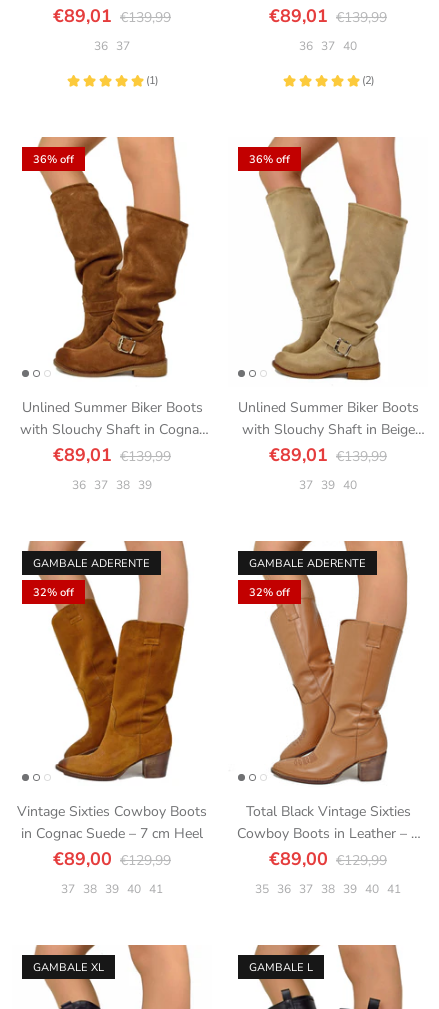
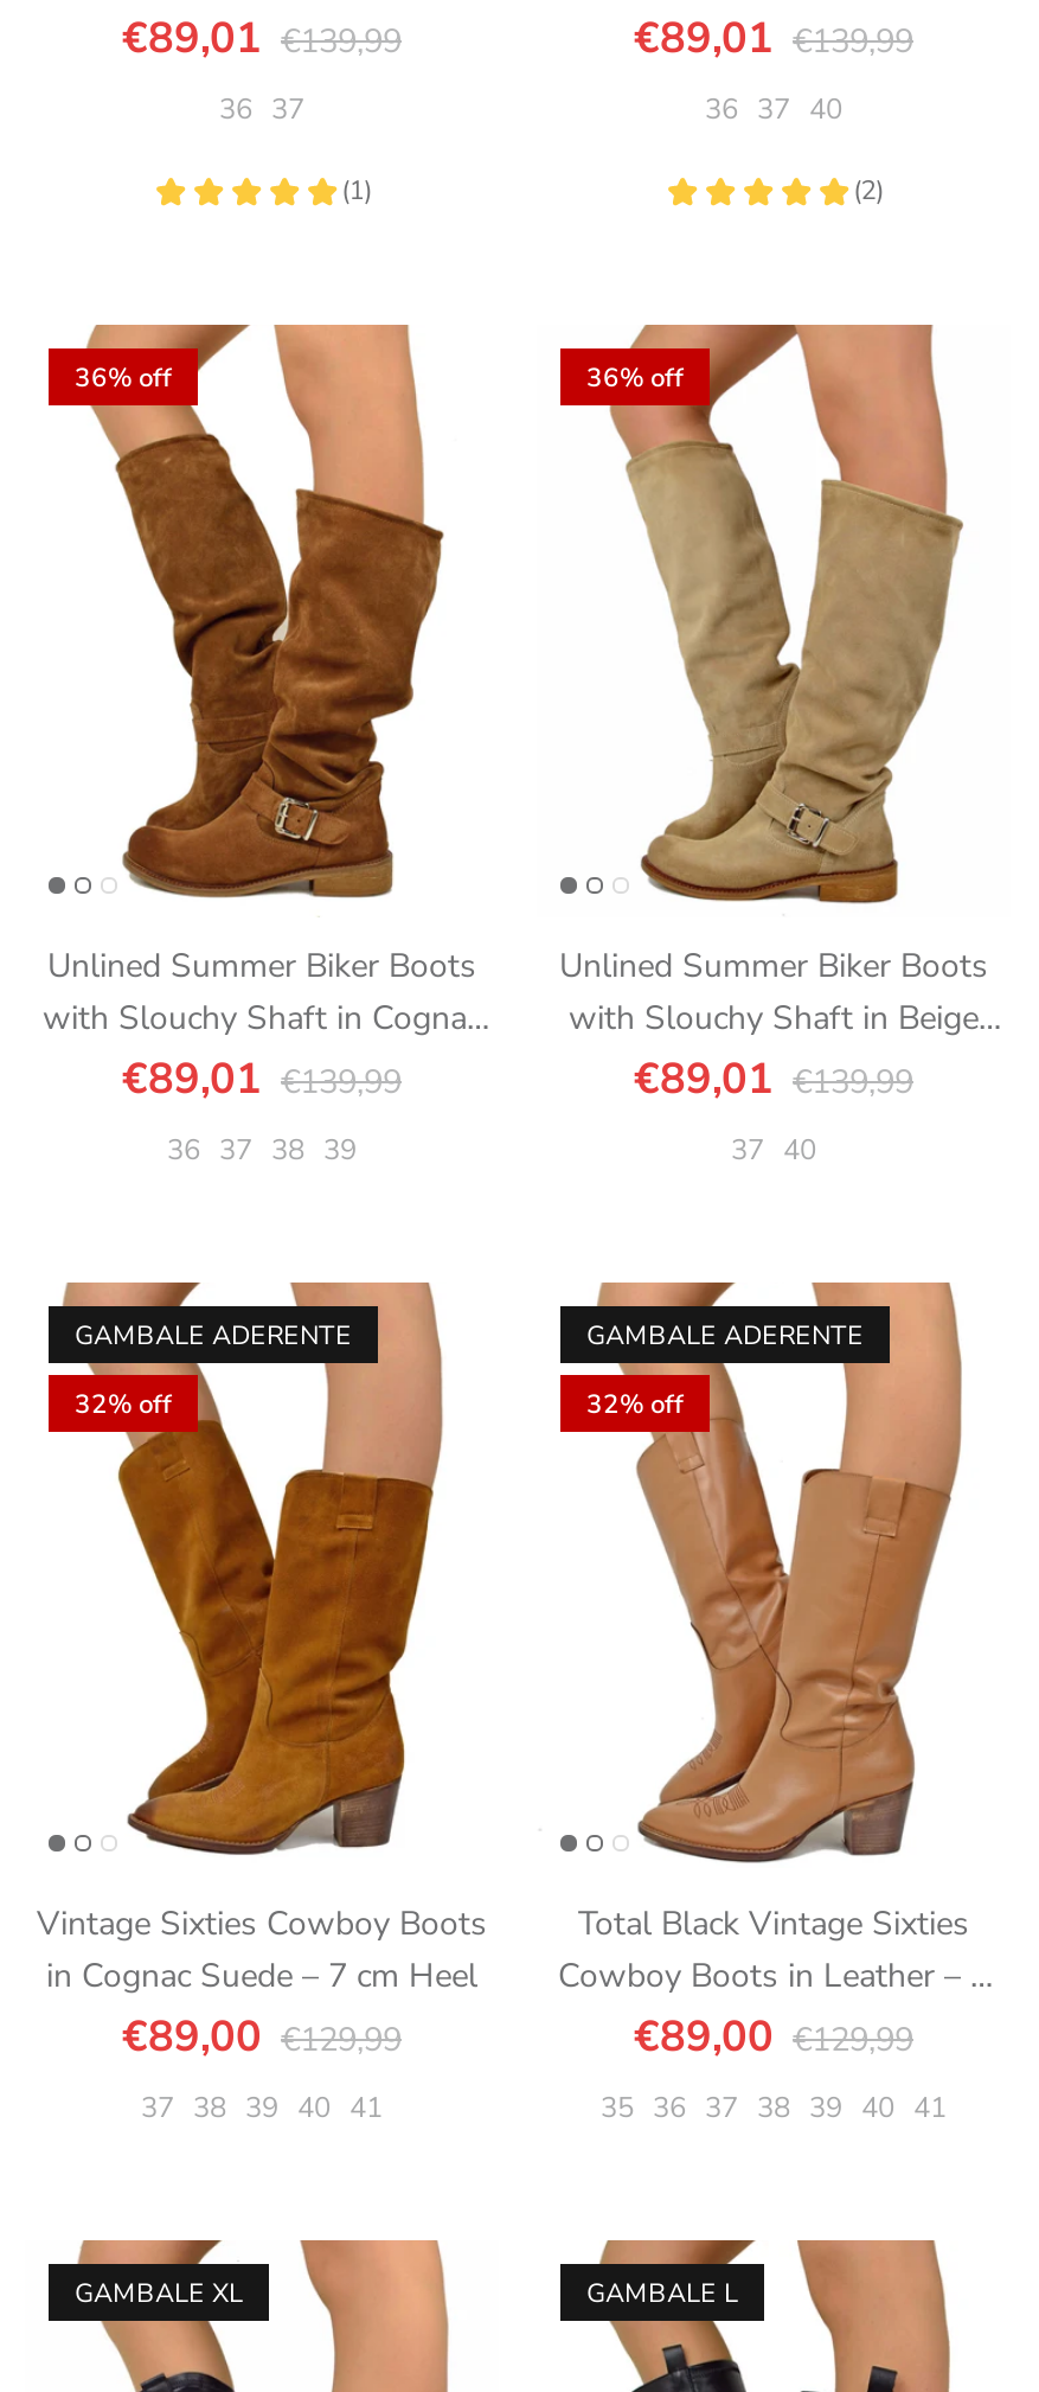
[299,477,357,493] 37 39 40 -> [731,1131,816,1169] 37 40

